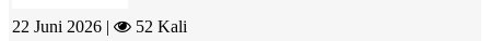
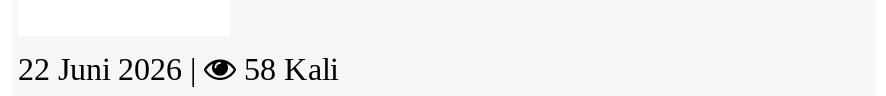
[131,17,187,36] 52 Kali -> [236,52,338,86] 58 Kali

